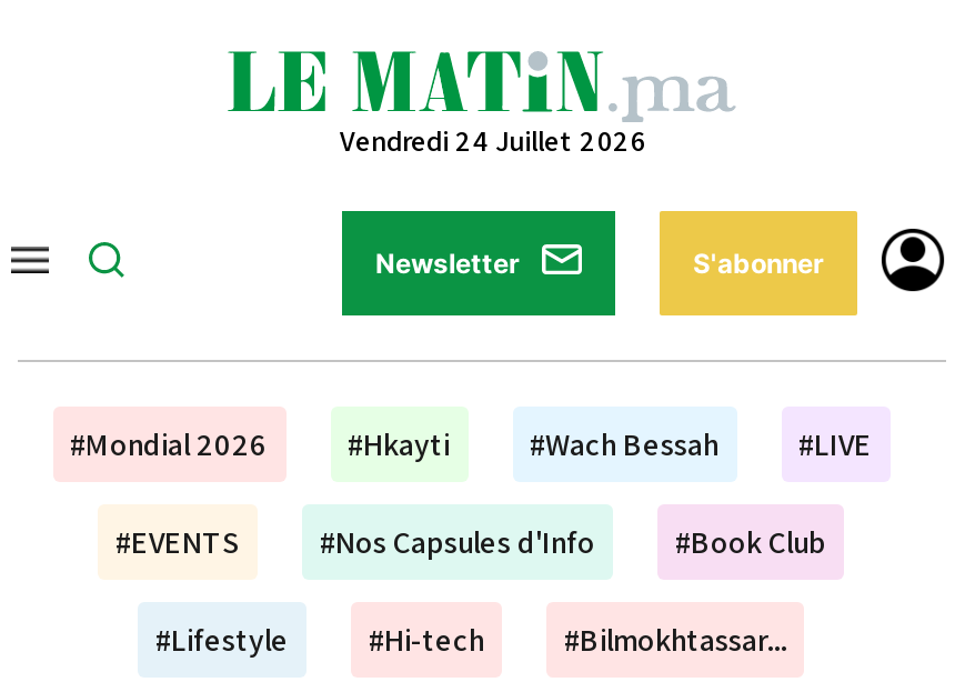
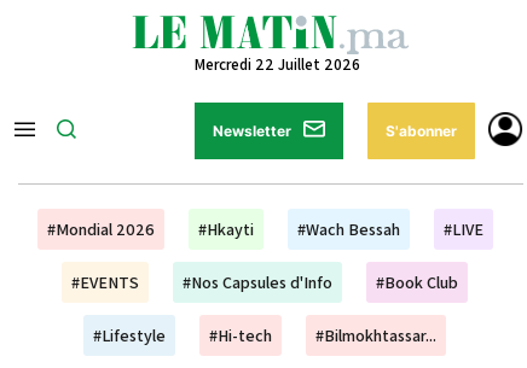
[340,122,646,160] Vendredi 24 Juillet 2026 -> [194,54,360,75] Mercredi 22 Juillet 2026

